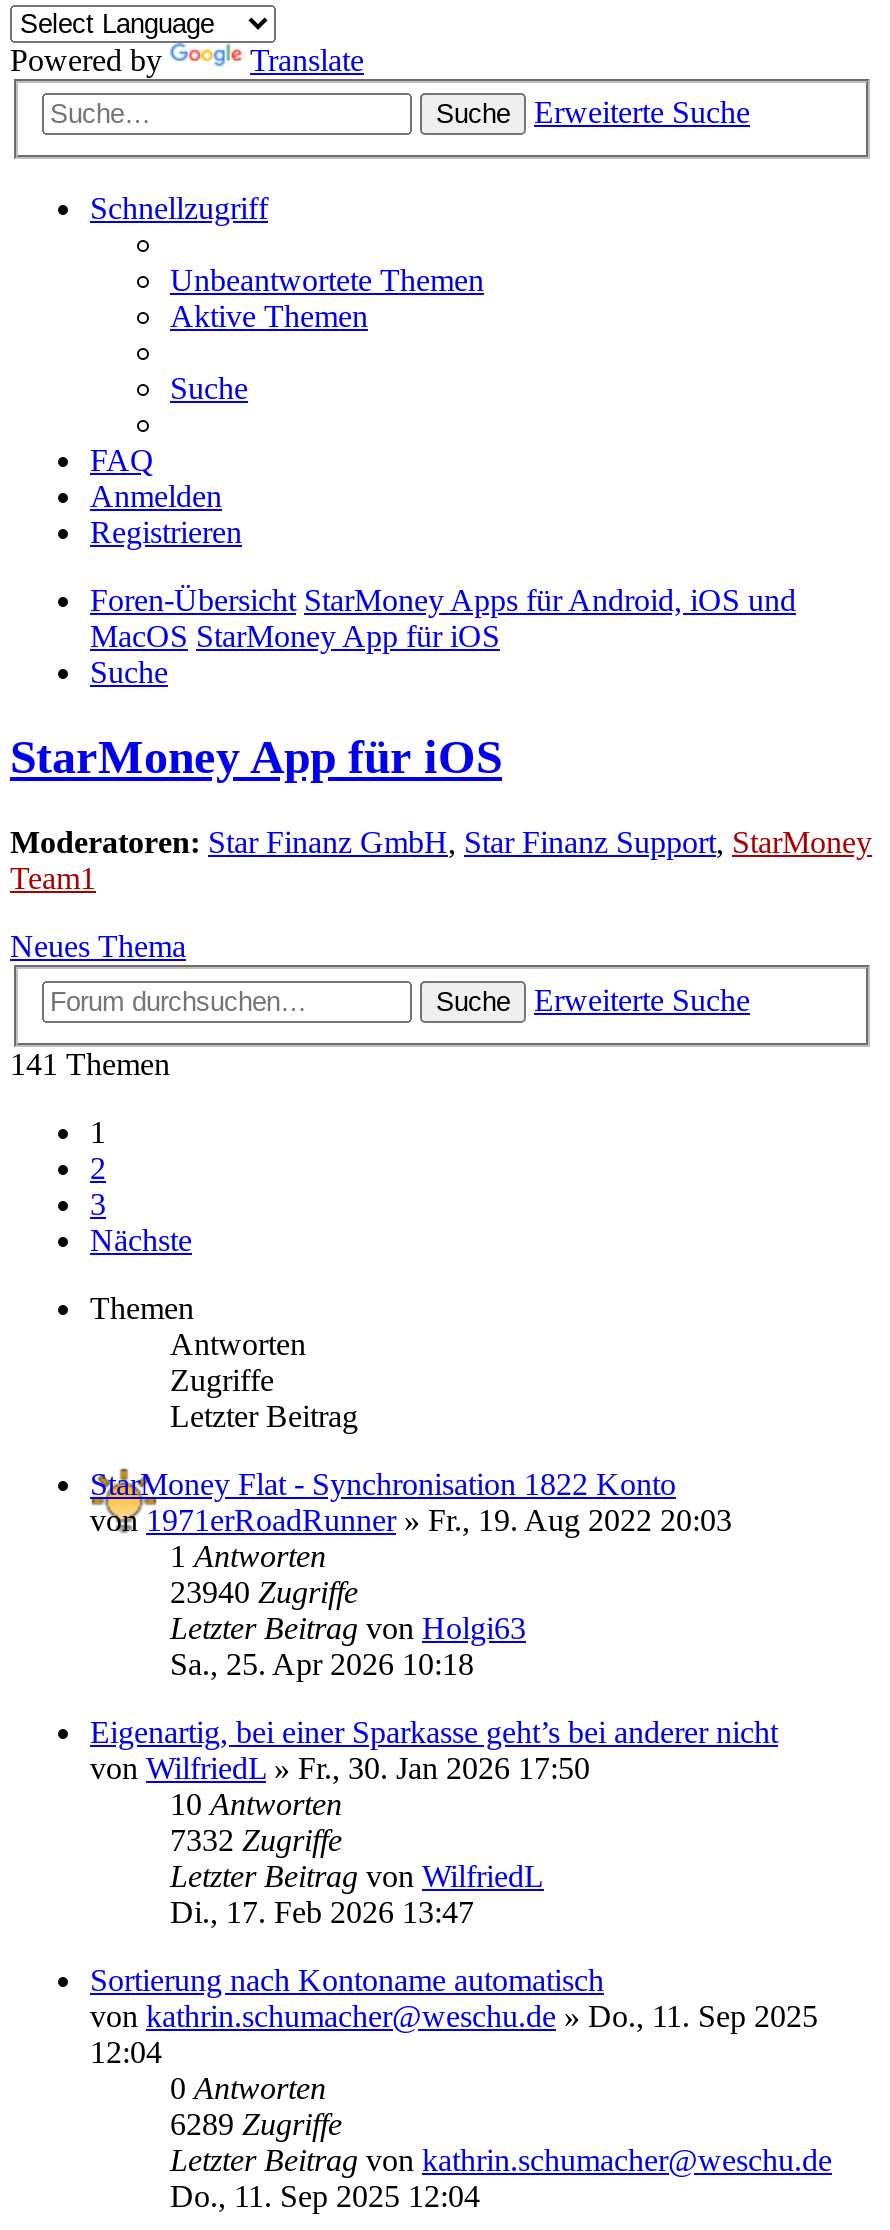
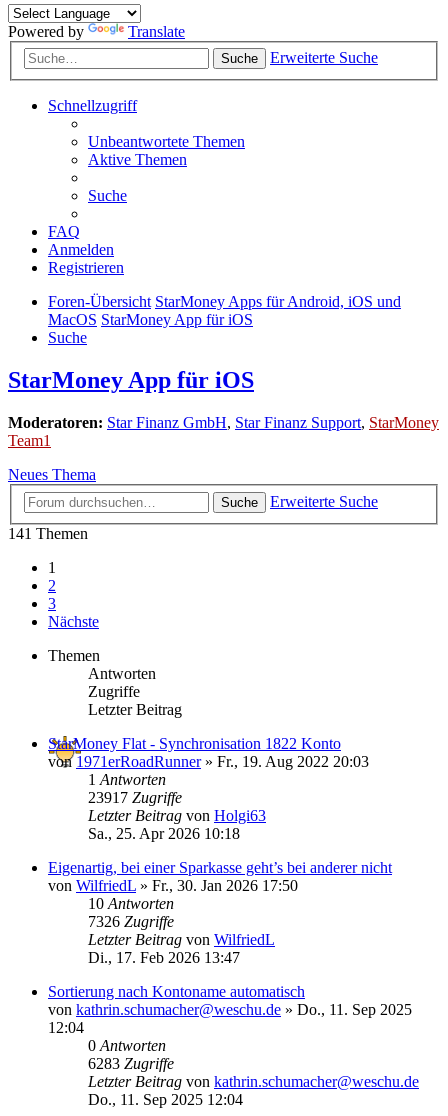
[170,1575,358,1609] 23940 Zugriffe -> [88,789,182,806] 23917 Zugriffe
[170,1823,342,1857] 7332 Zugriffe -> [88,913,174,930] 7326 Zugriffe
[170,2107,342,2141] 6289 Zugriffe -> [88,1055,174,1072] 6283 Zugriffe

